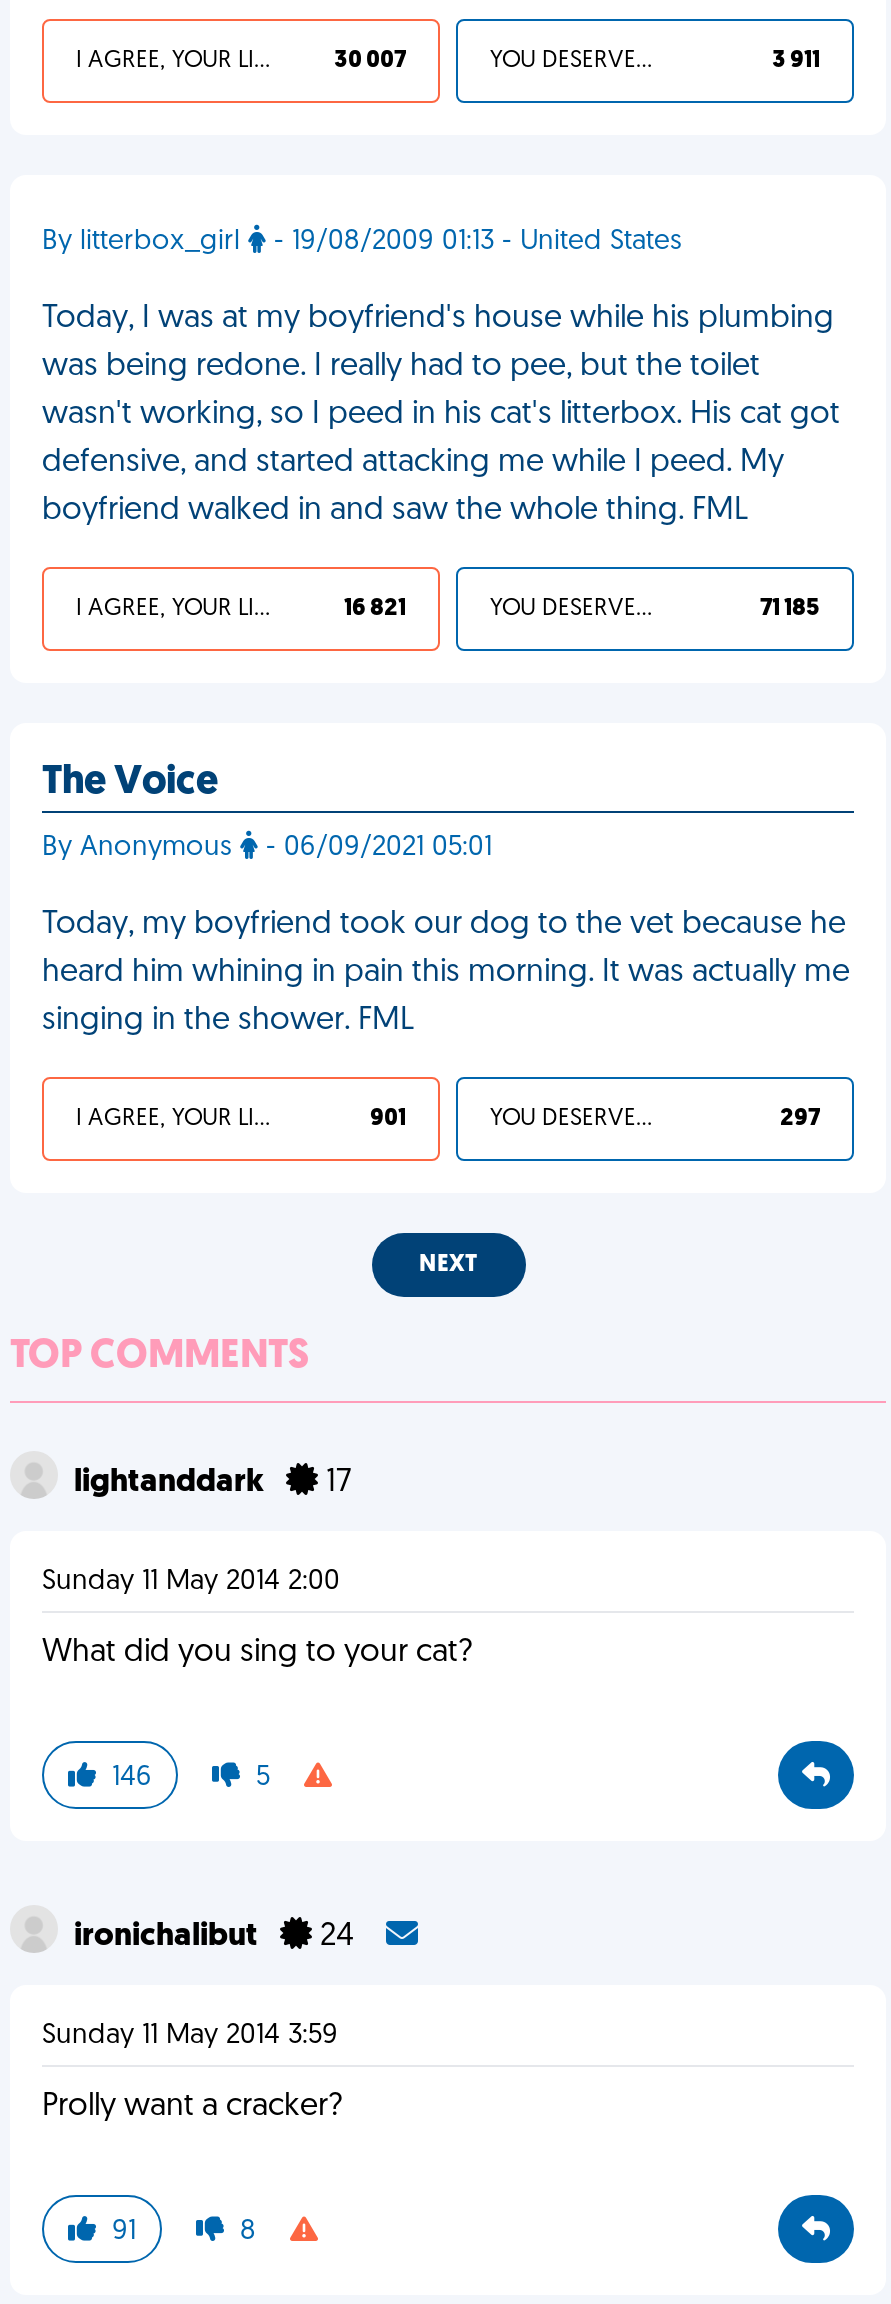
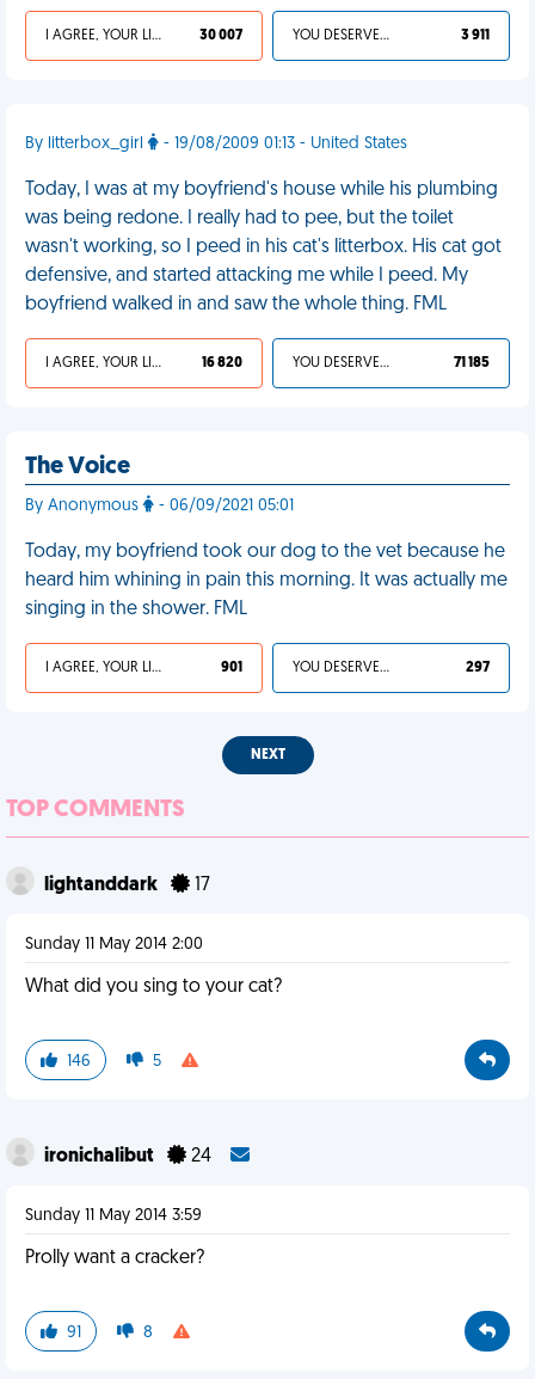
[344,597,406,621] 16 821 -> [202,356,242,370] 16 820

